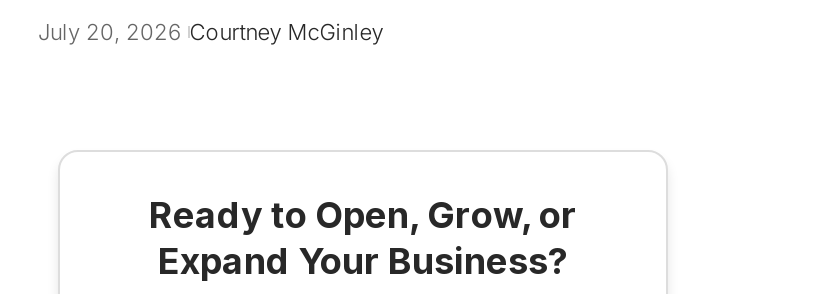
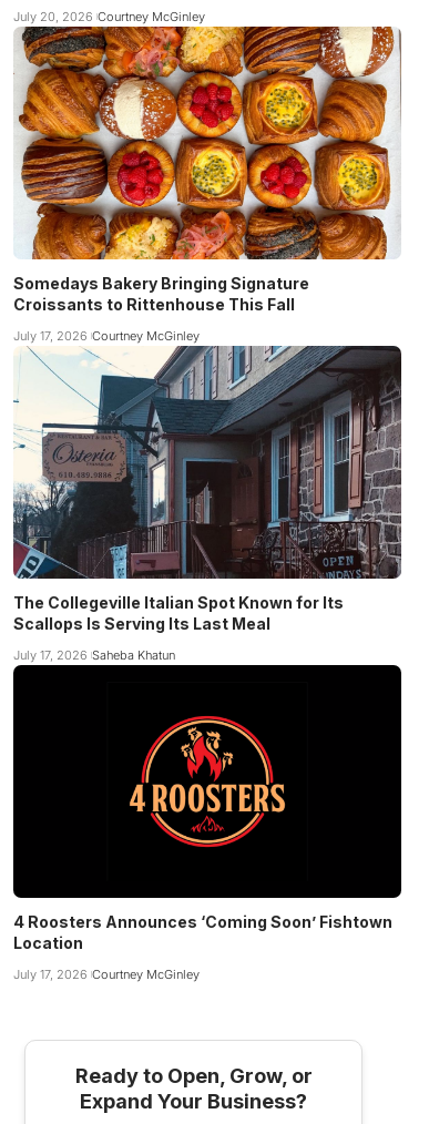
none -> [12,345,402,663] [image] | The Collegeville Italian Spot Known for Its | Scallops Is Serving Its Last Meal | July 17, 2026 Saheba Khatun
none -> [12,664,402,982] [image] | 4 Roosters Announces ‘Coming Soon’ Fishtown | Location | July 17, 2026 Courtney McGinley
none -> [13,25,402,344] [image] | Somedays Bakery Bringing Signature | Croissants to Rittenhouse This Fall | July 17, 2026 Courtney McGinley

